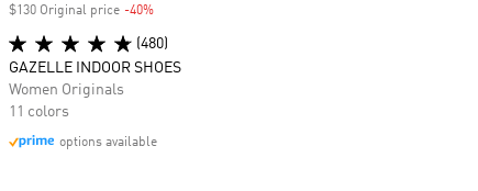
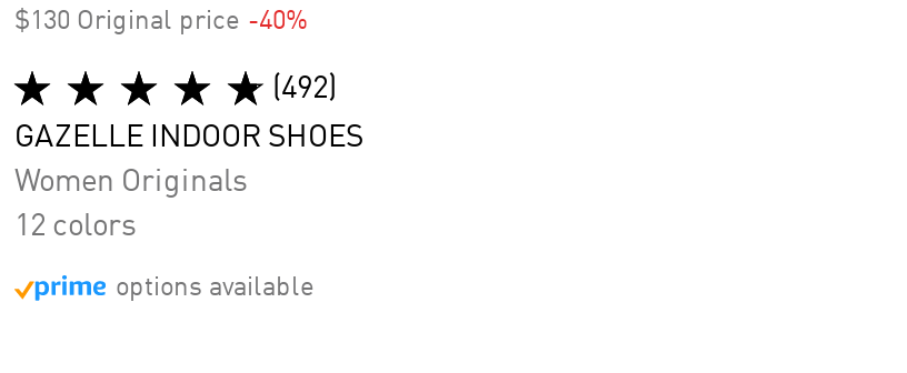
[136,36,168,52] (480) -> [272,73,337,104] (492)
[9,104,69,120] 11 colors -> [14,211,137,242] 12 colors

